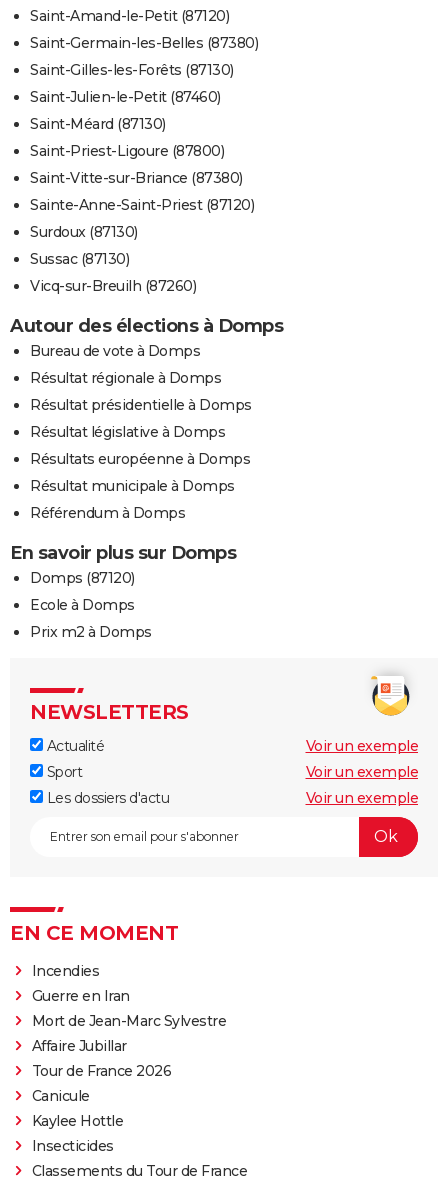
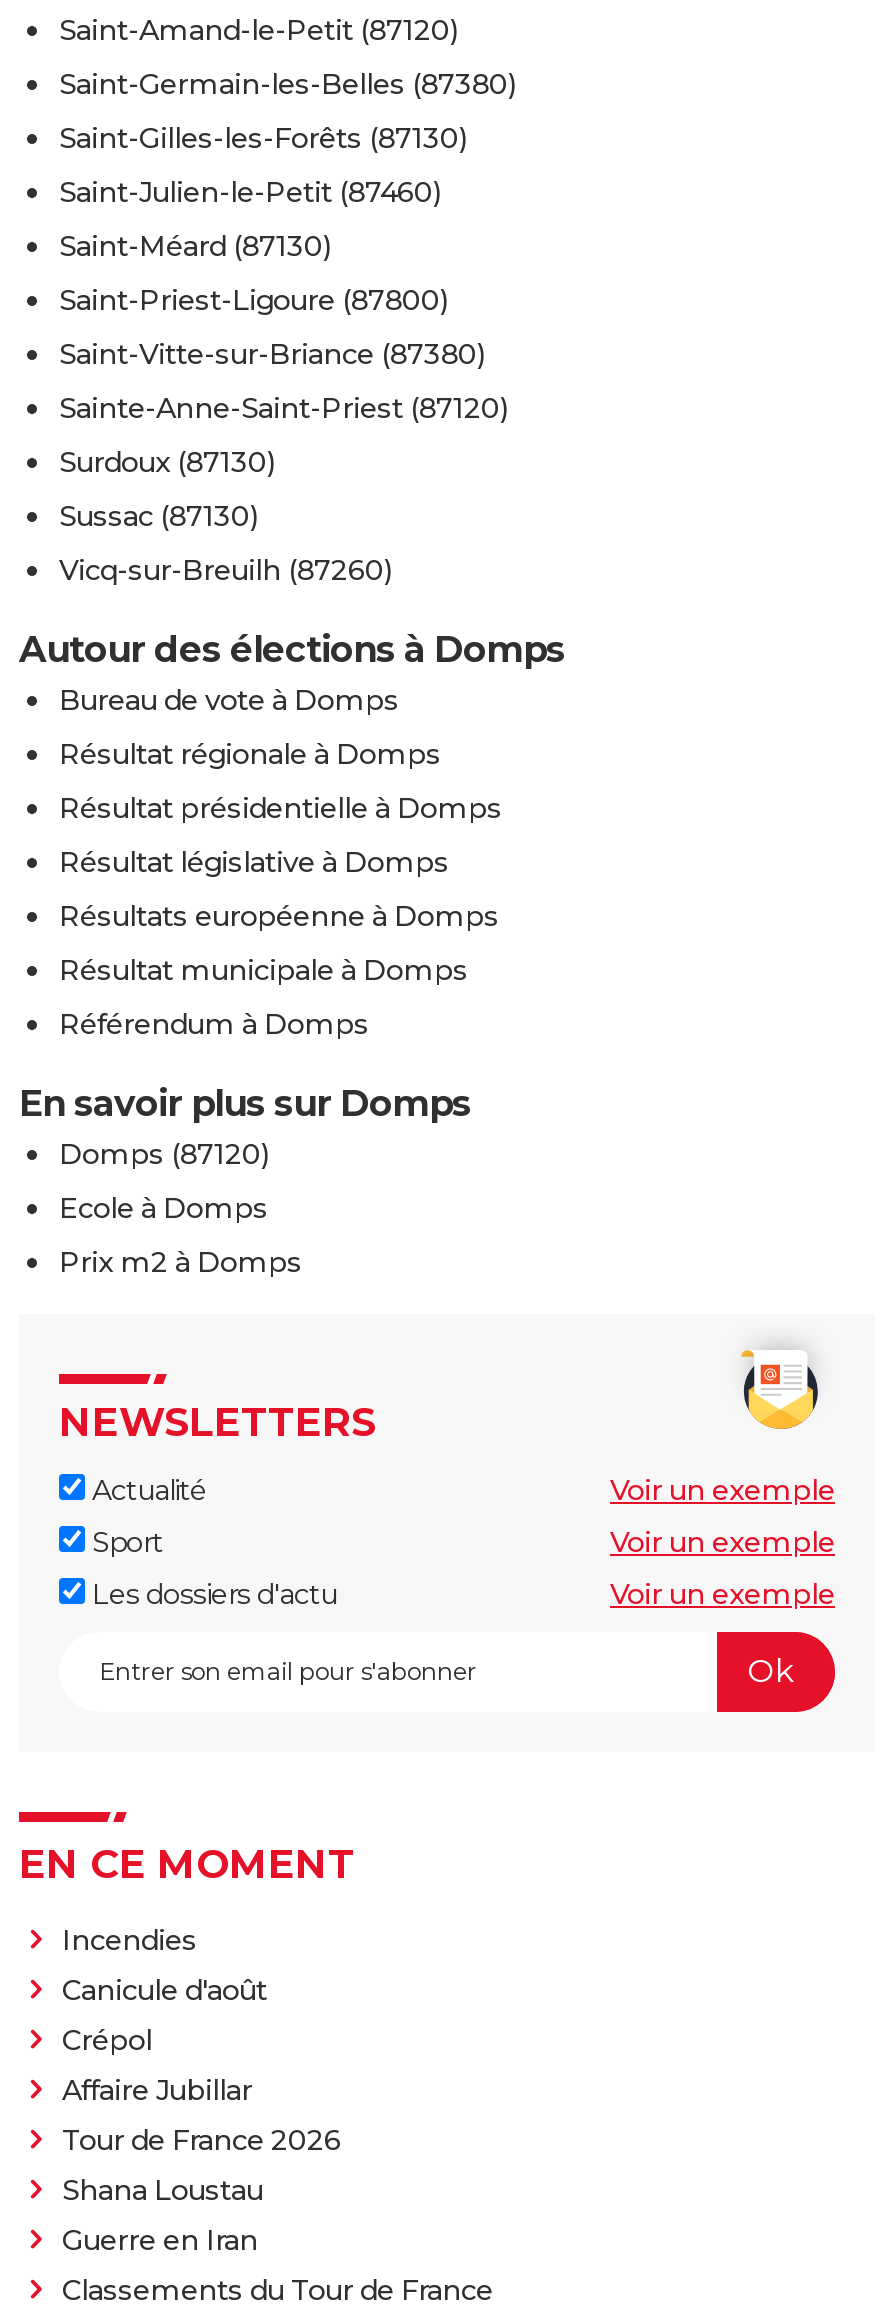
moved [31,986,129,1004] -> [62,2221,258,2257]: Guerre en Iran
[31,1011,226,1029] Mort de Jean-Marc Sylvestre -> [62,1971,267,2057] Canicule d'août | Crépol
[31,1086,123,1154] Canicule | Kaylee Hottle | Insecticides -> [62,2171,263,2207] Shana Loustau

